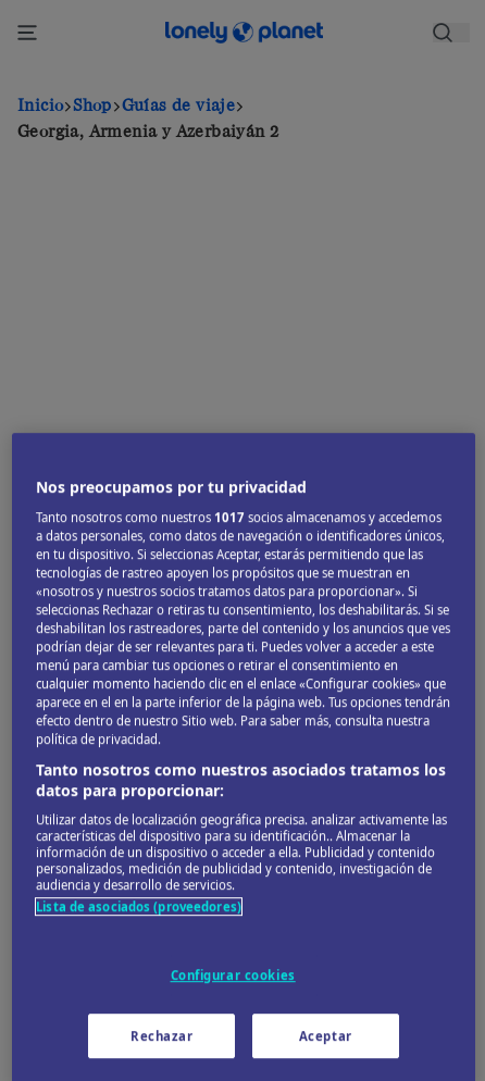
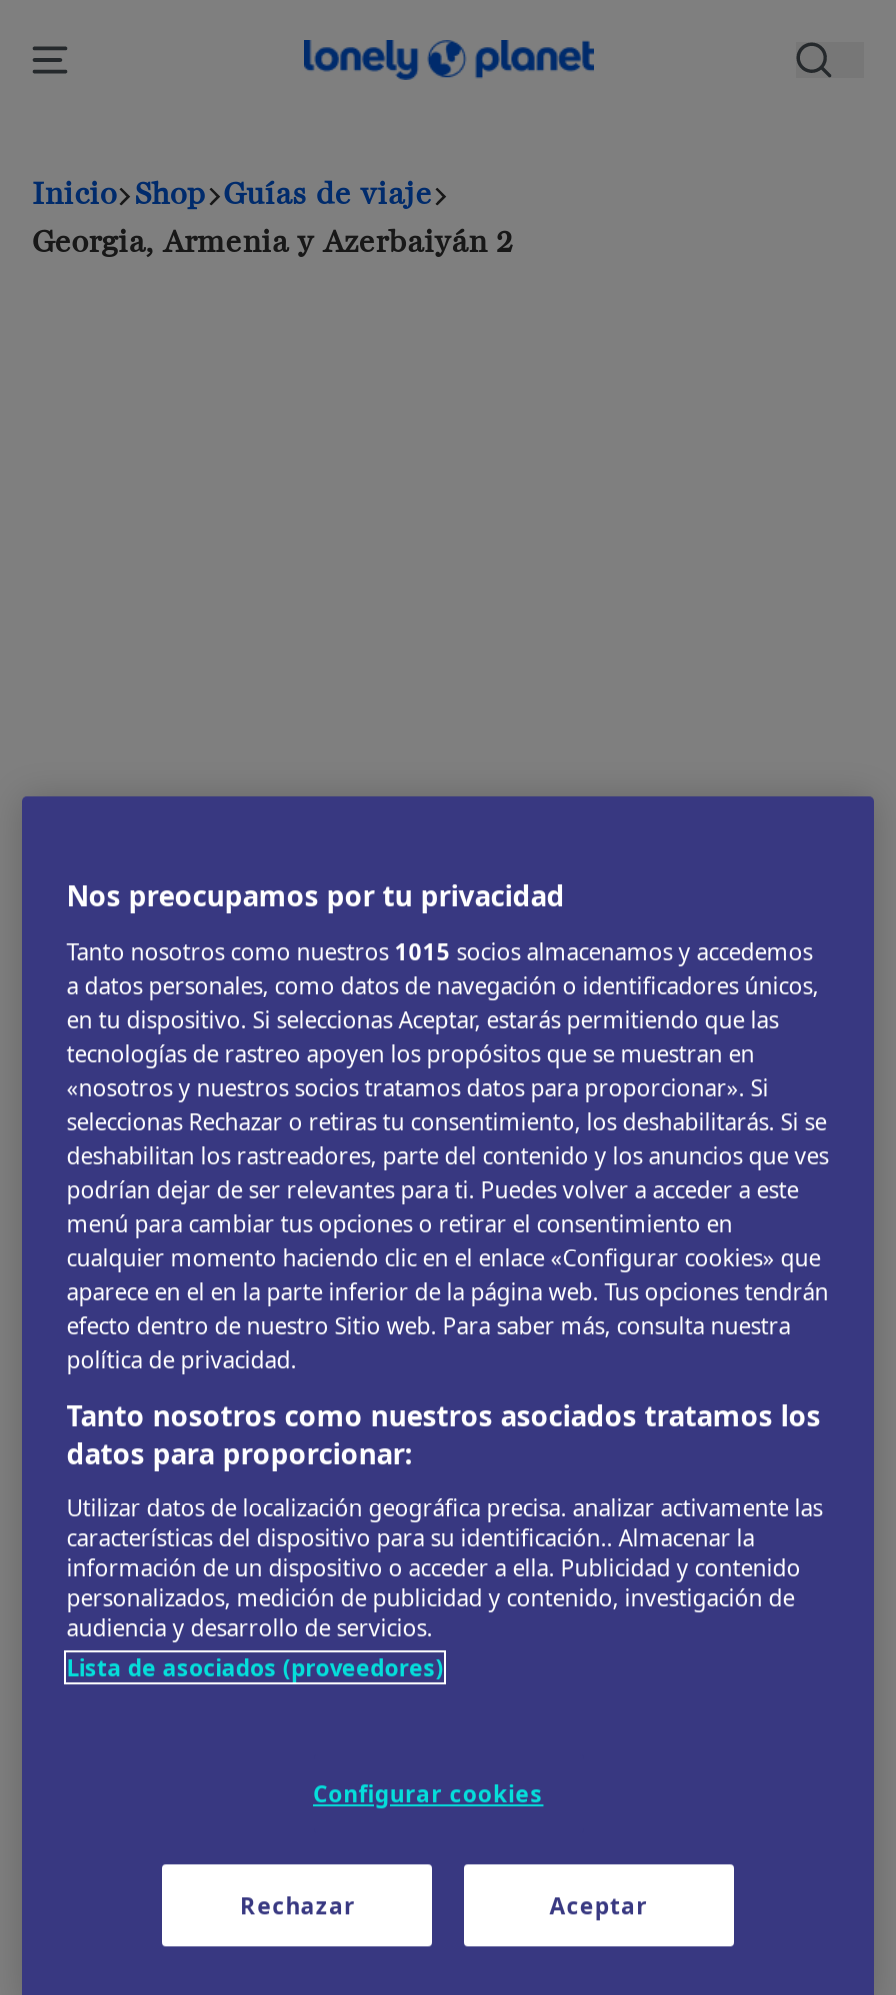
[36,509,442,525] Tanto nosotros como nuestros 1017 socios almacenamos y accedemos -> [66,936,812,966] Tanto nosotros como nuestros 1015 socios almacenamos y accedemos

